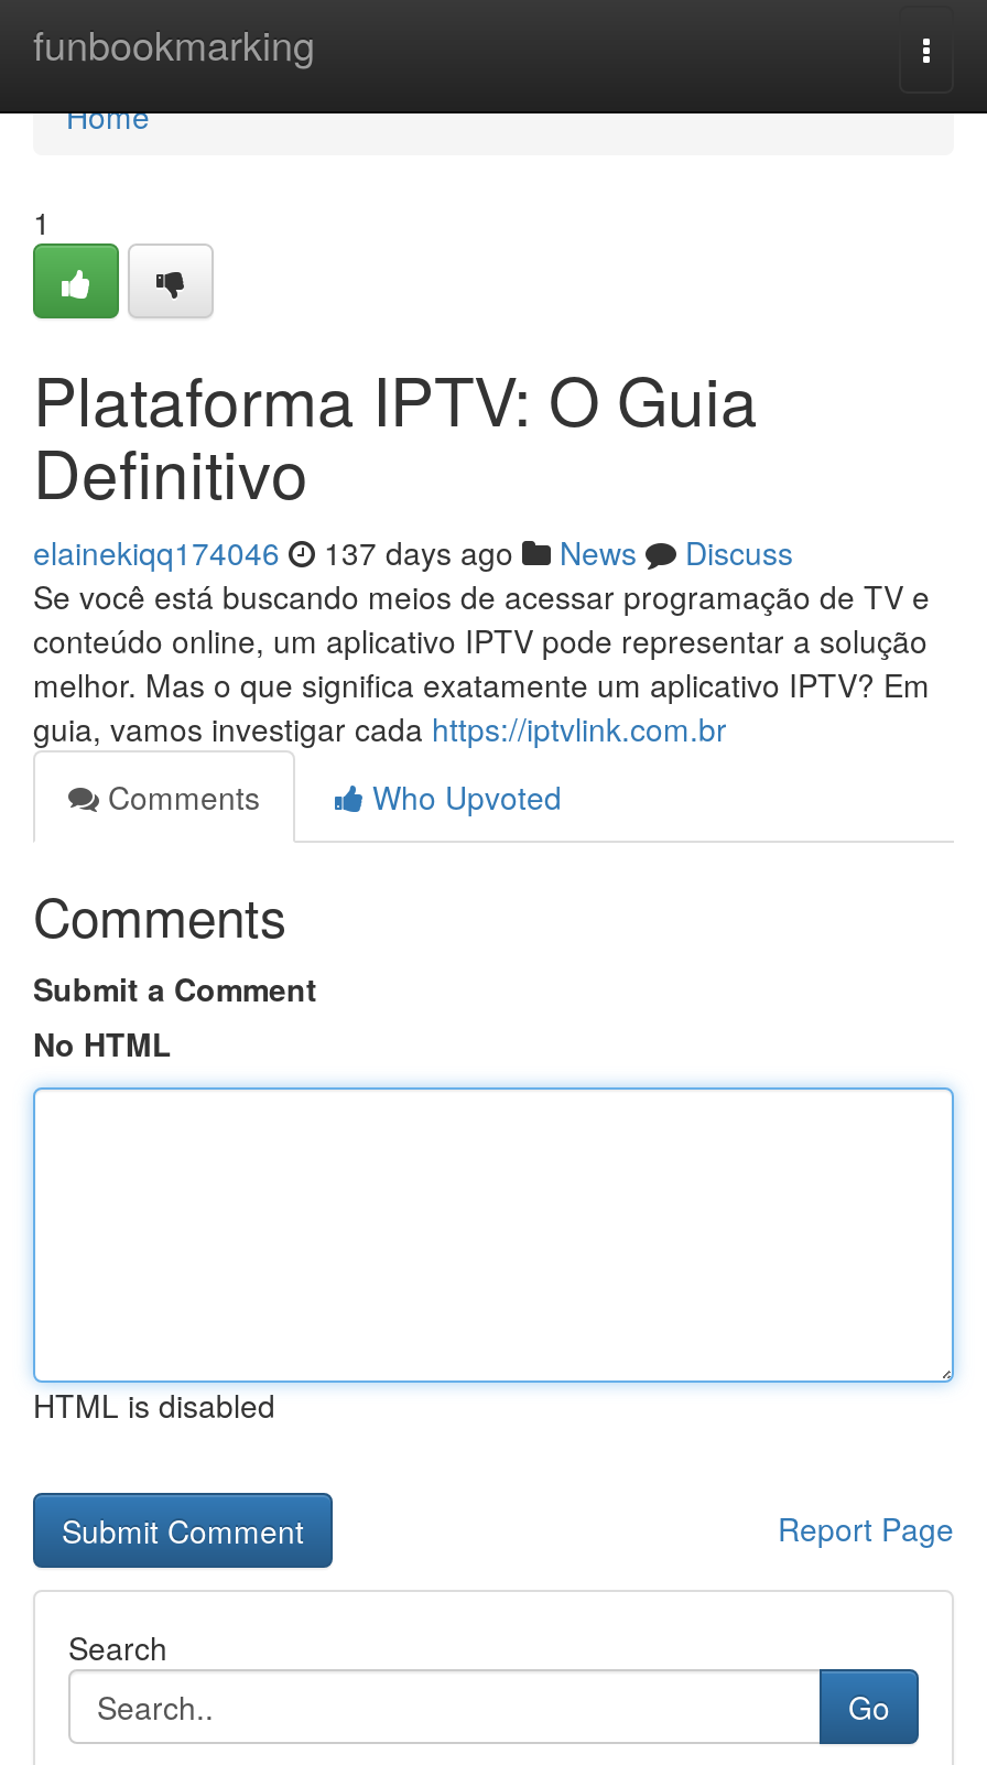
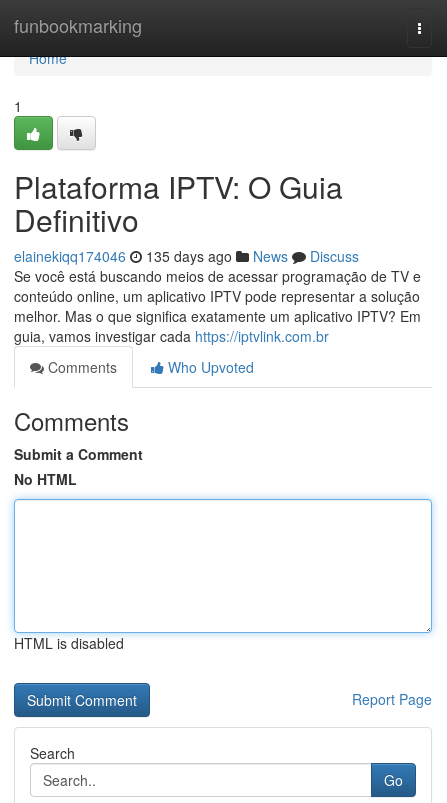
[33,530,793,574] elainekiqq174046 137 days ago News Discuss -> [14,246,359,266] elainekiqq174046 135 days ago News Discuss

